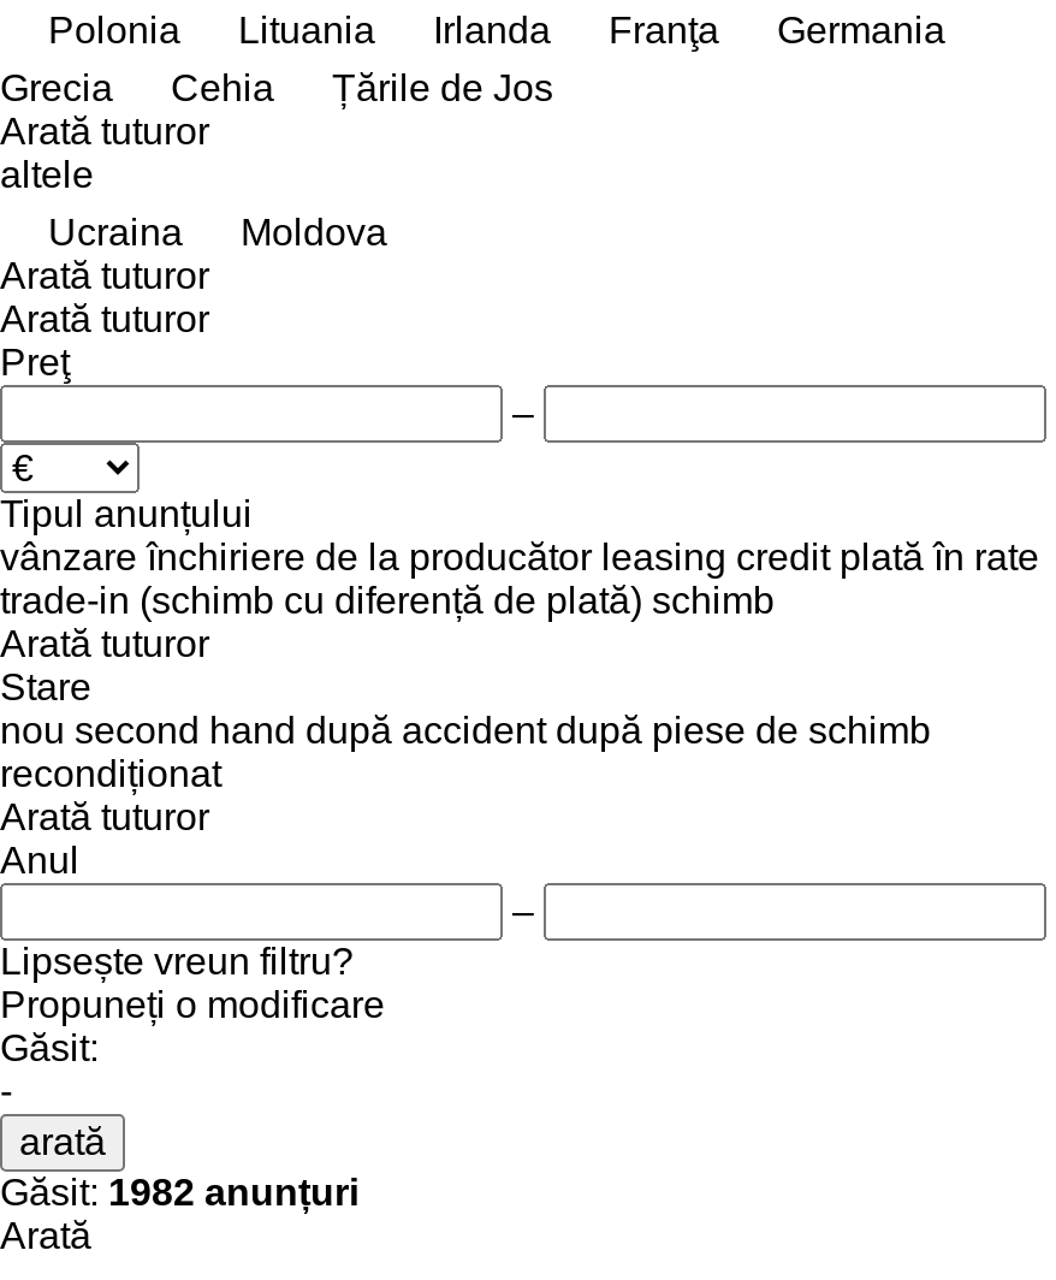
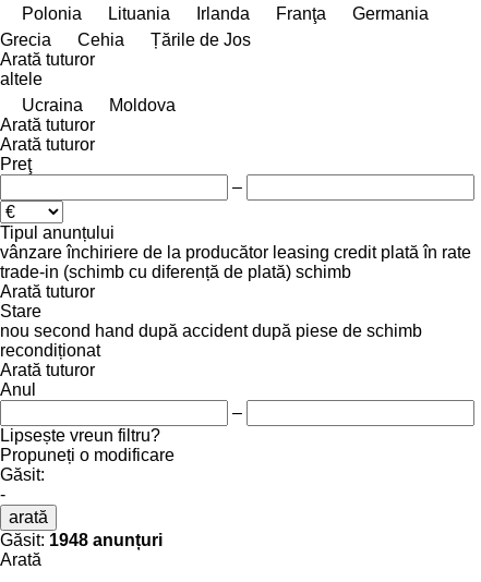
[0,1171,358,1212] Găsit:1982 anunțuri -> [0,531,163,549] Găsit:1948 anunțuri

